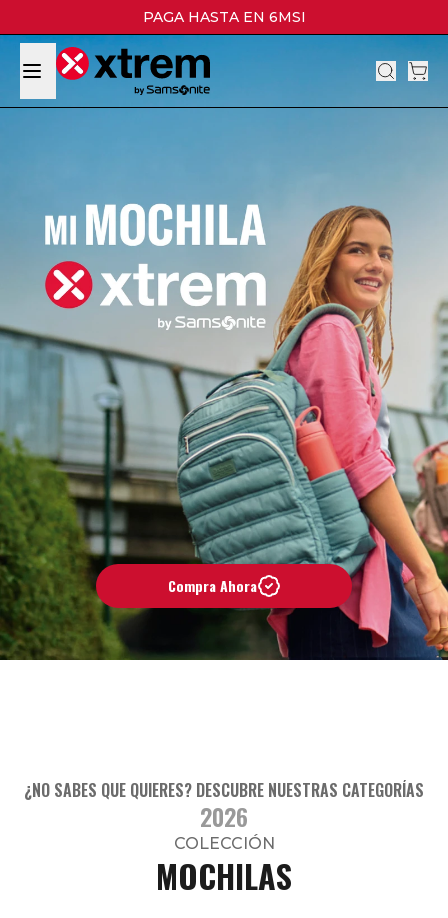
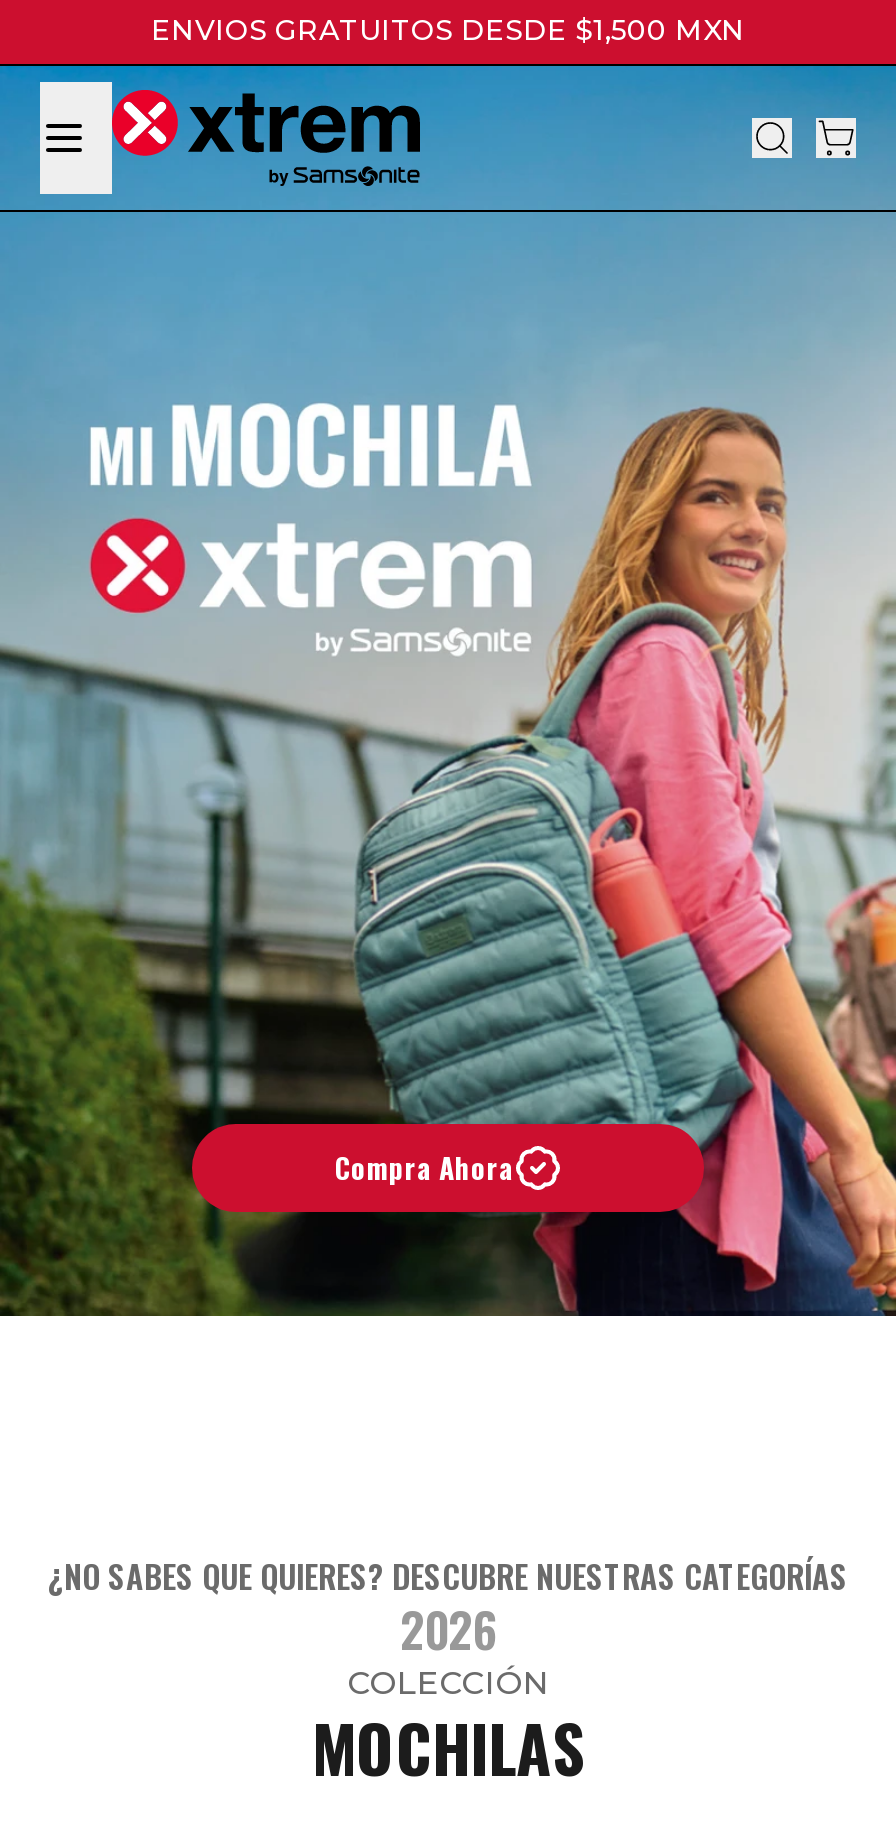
[142,8,305,26] PAGA HASTA EN 6MSI -> [151,12,745,48] ENVIOS GRATUITOS DESDE $1,500 MXN

